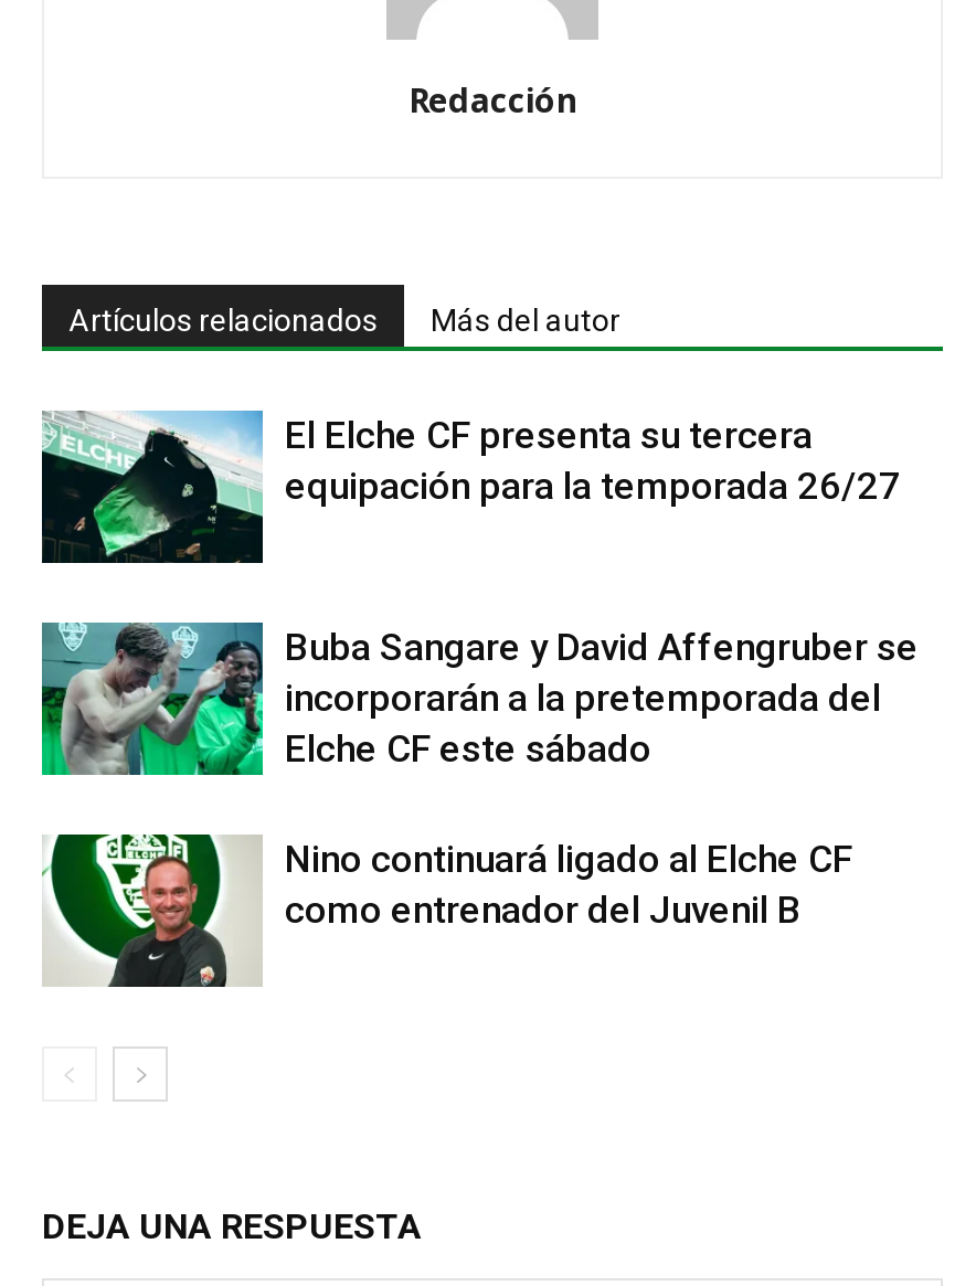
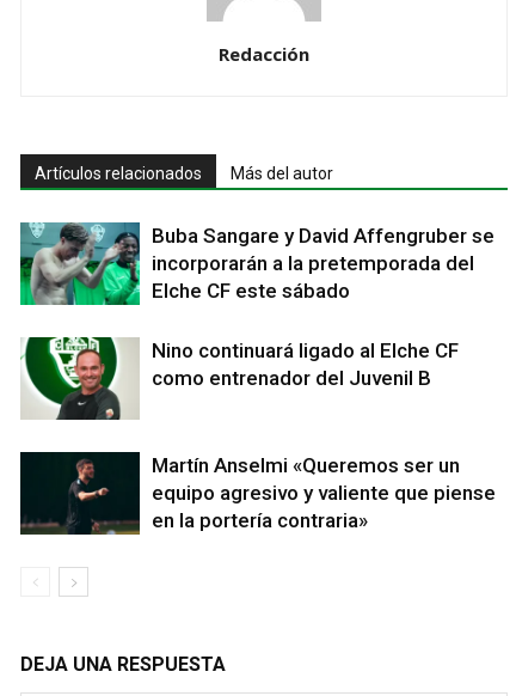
[40,411,901,565] [image] | El Elche CF presenta su tercera | equipación para la temporada 26/27 -> none
moved [40,620,919,932] -> [19,221,494,390]: [image] | Buba Sangare y David Affengruber se | incorporarán a la pretemporada del | Elche CF este sábado | Nino continuará ligado al Elche CF | como entrenador del Juvenil B
none -> [19,451,496,536] [image] | Martín Anselmi «Queremos ser un | equipo agresivo y valiente que piense | en la portería contraria»

